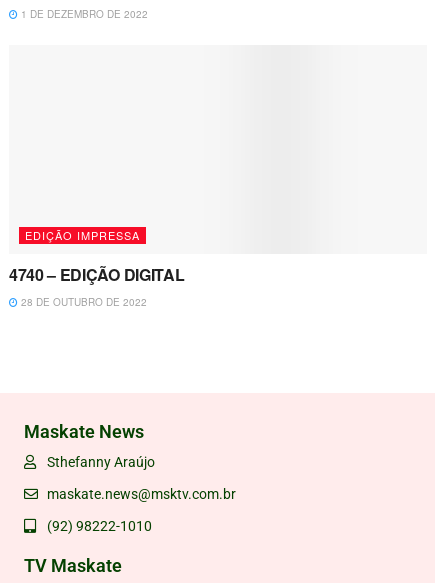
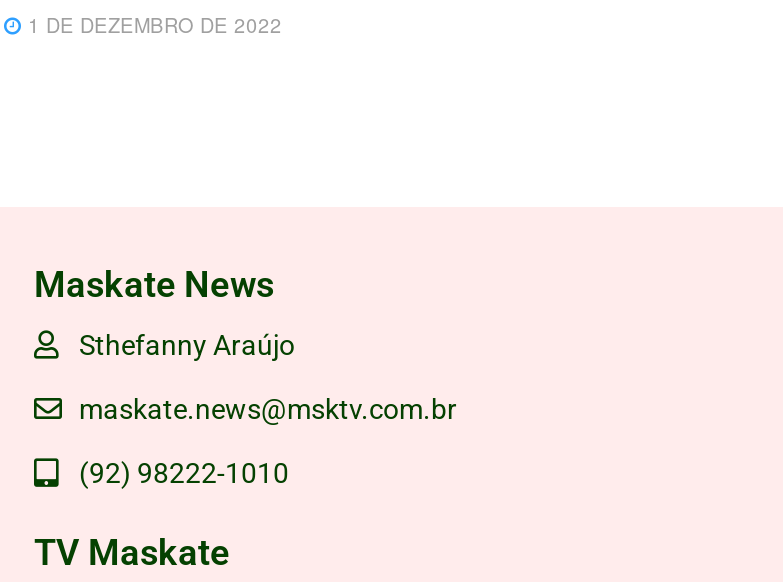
[9,227,184,309] EDIÇÃO IMPRESSA | 4740 – EDIÇÃO DIGITAL | 28 DE OUTUBRO DE 2022 -> none

